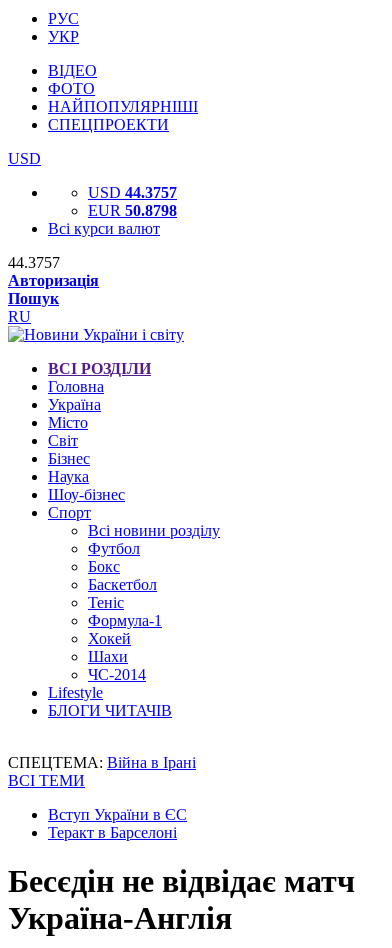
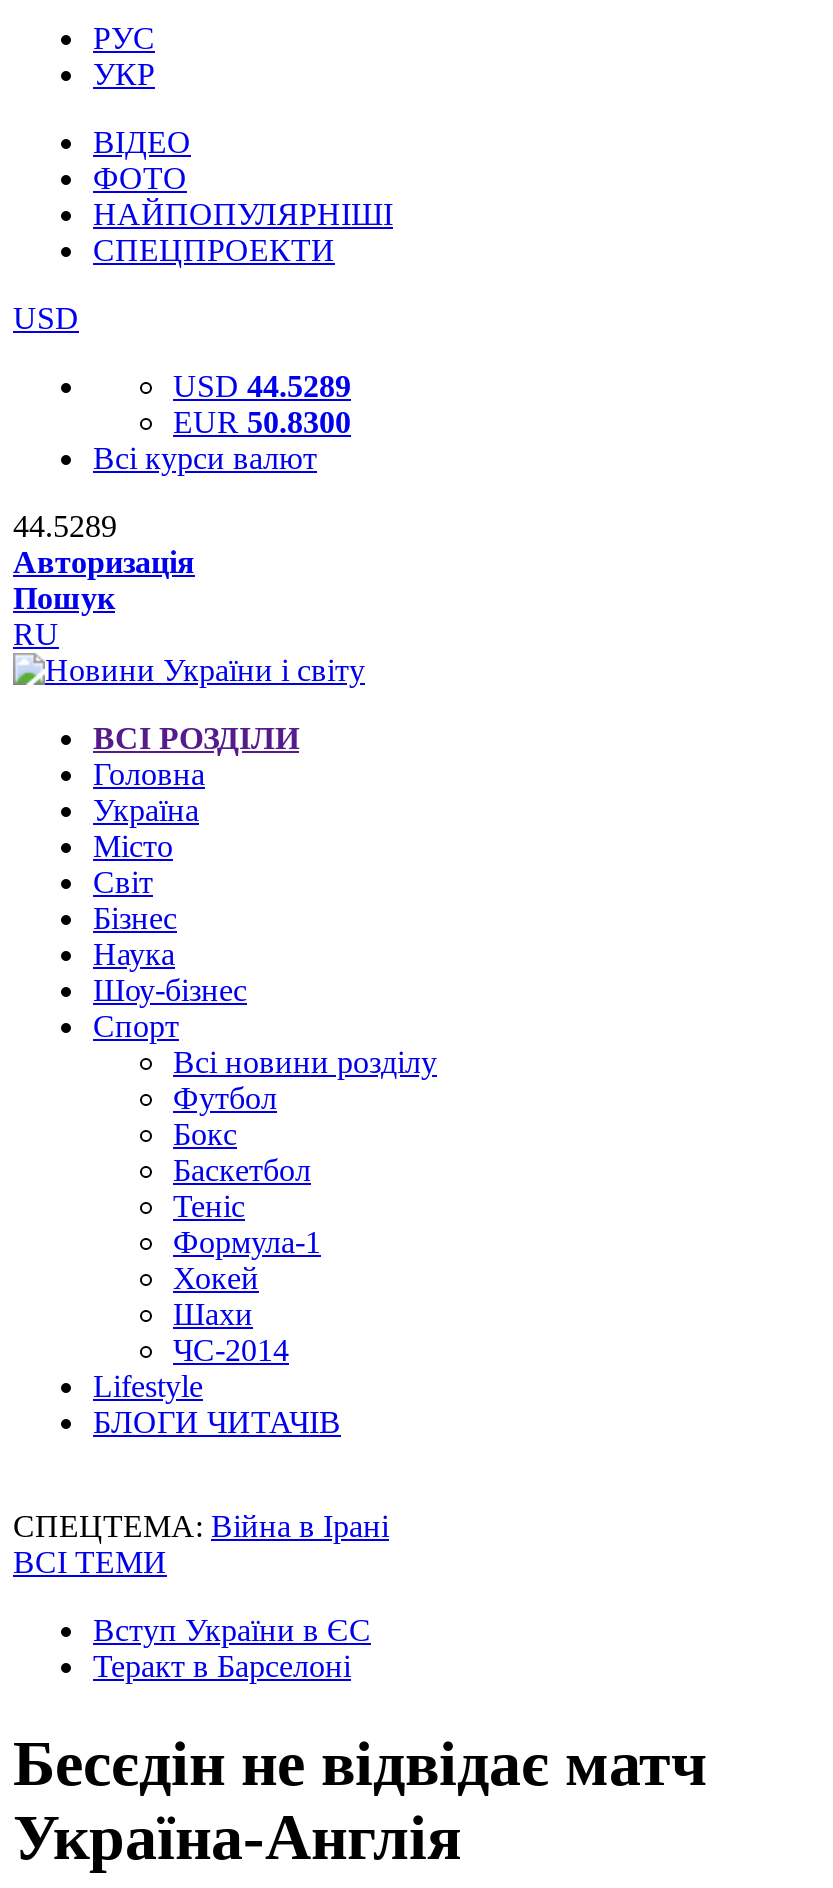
[88,184,177,201] USD 44.3757 -> [173,369,351,403] USD 44.5289
[88,202,177,219] EUR 50.8798 -> [173,405,351,439] EUR 50.8300
[8,254,60,271] 44.3757 -> [13,509,117,543] 44.5289

